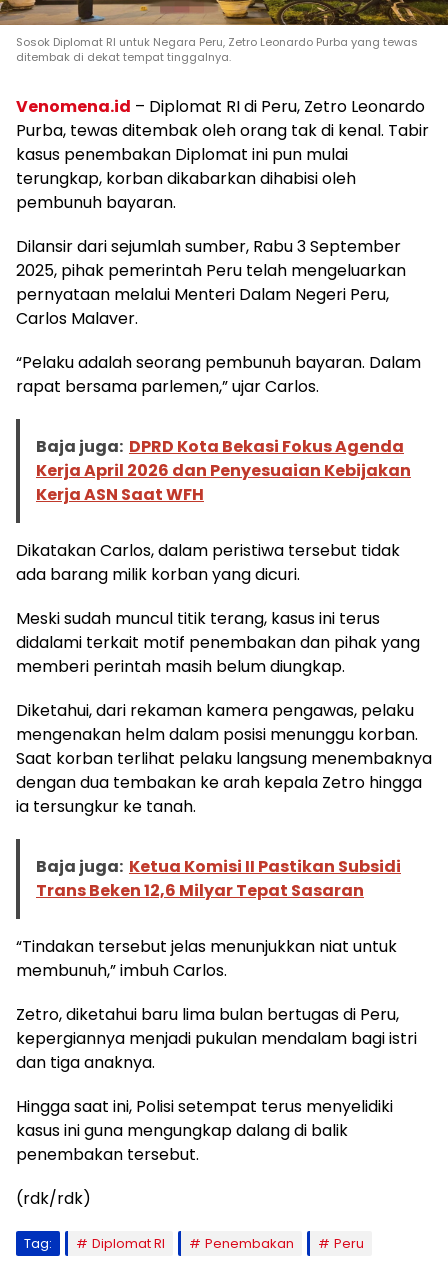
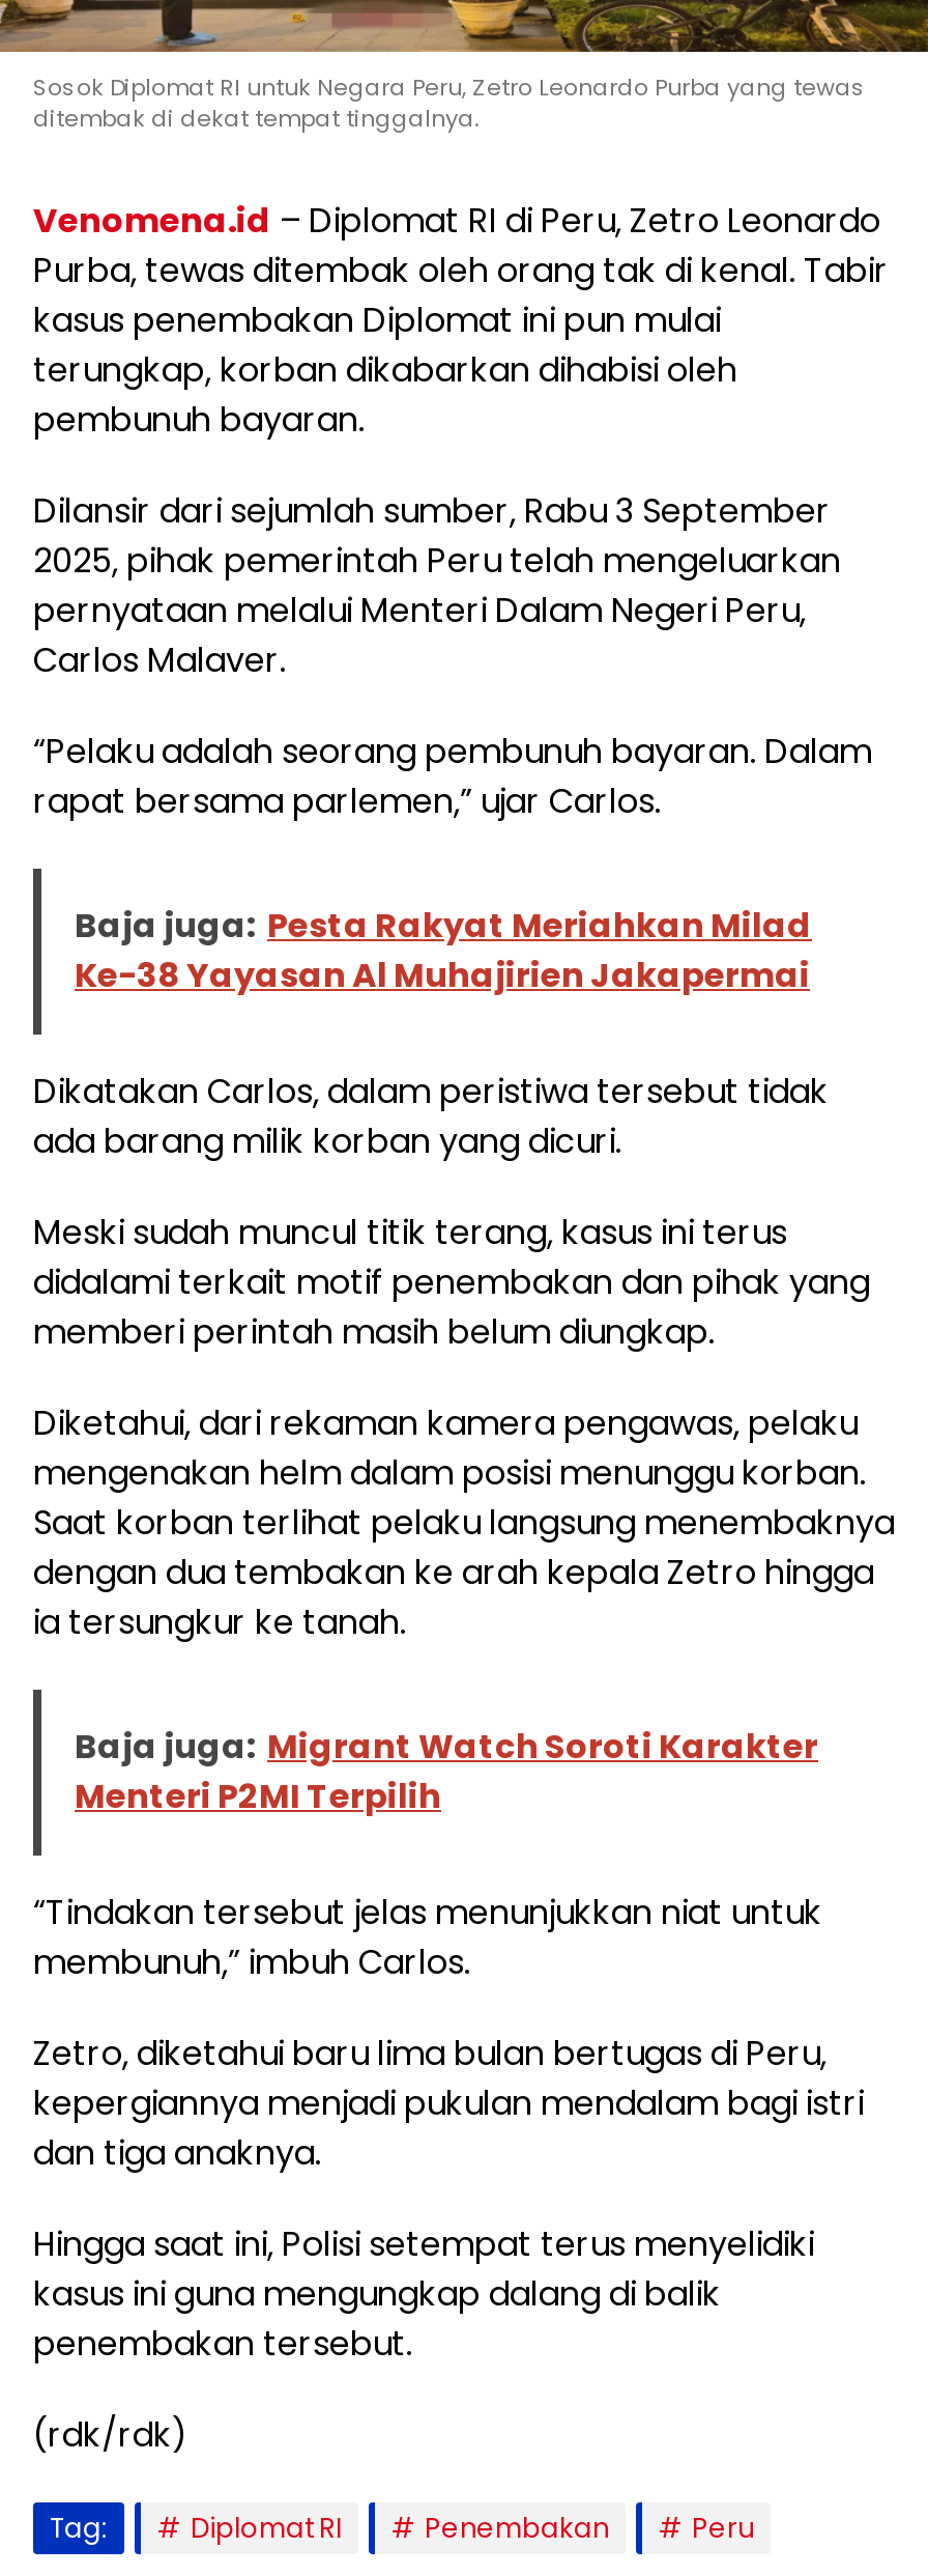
[36,435,411,506] Baja juga: DPRD Kota Bekasi Fokus Agenda | Kerja April 2026 dan Penyesuaian Kebijakan | Kerja ASN Saat WFH -> [75,902,812,999] Baja juga: Pesta Rakyat Meriahkan Milad | Ke-38 Yayasan Al Muhajirien Jakapermai
[36,855,401,902] Baja juga: Ketua Komisi II Pastikan Subsidi | Trans Beken 12,6 Milyar Tepat Sasaran -> [75,1723,818,1820] Baja juga: Migrant Watch Soroti Karakter | Menteri P2MI Terpilih

